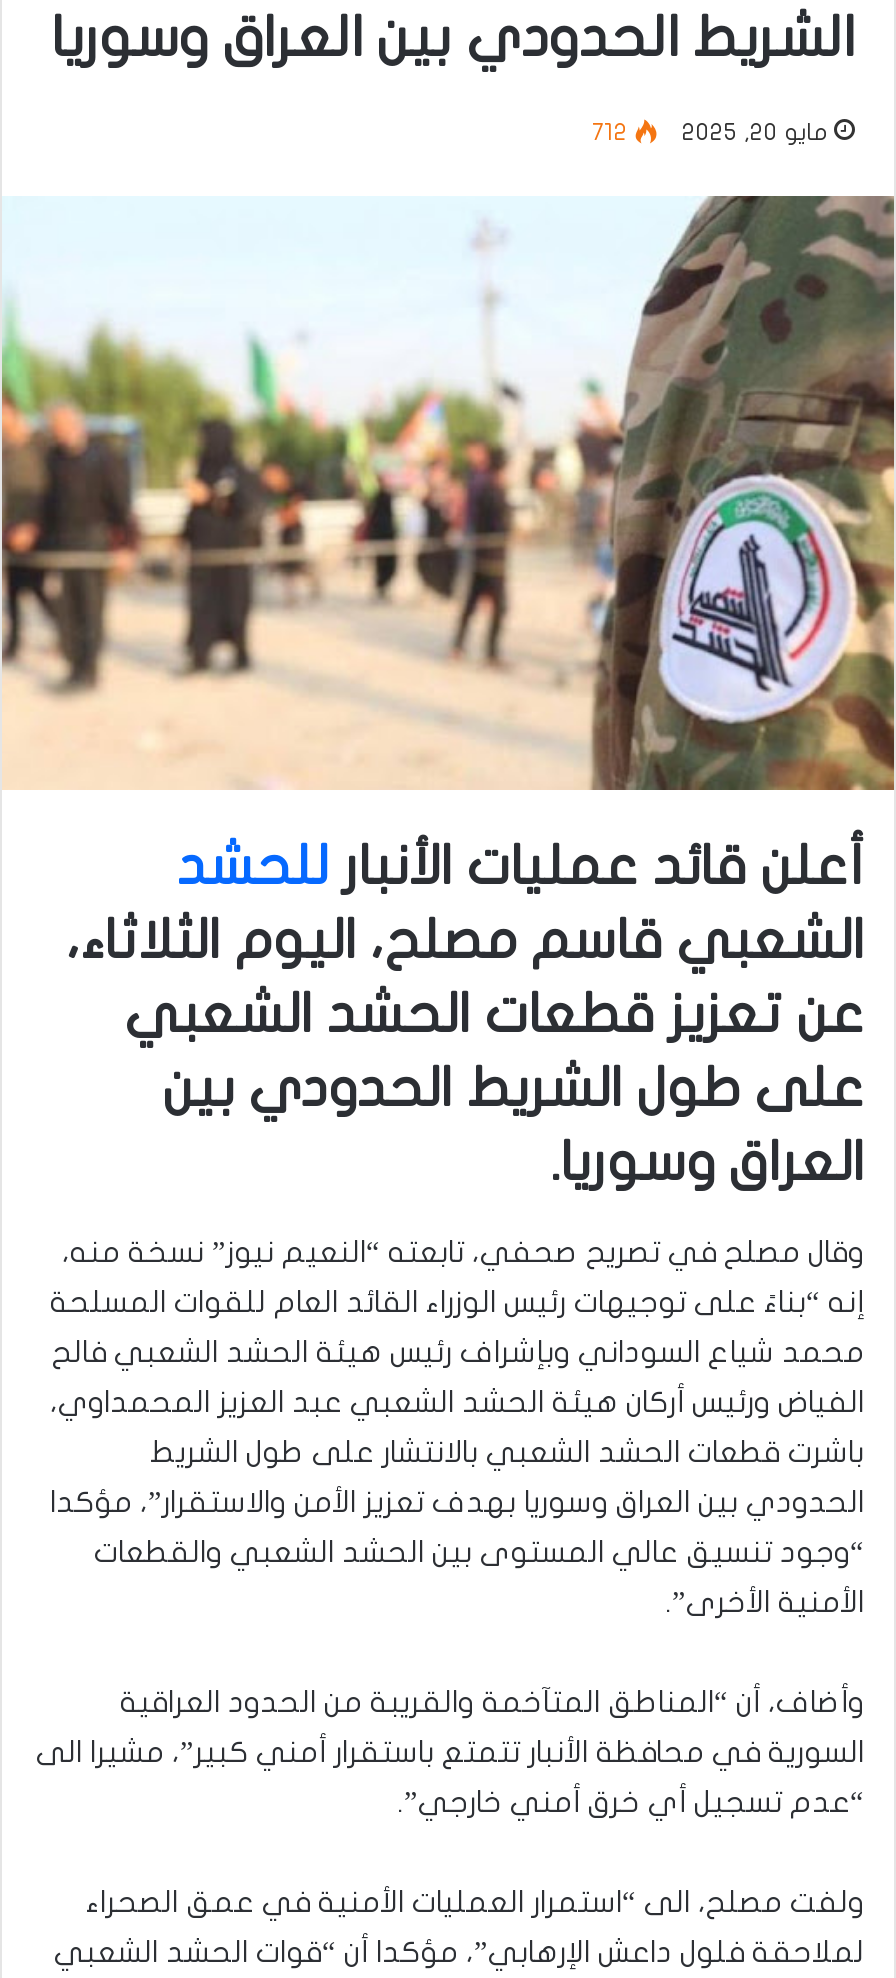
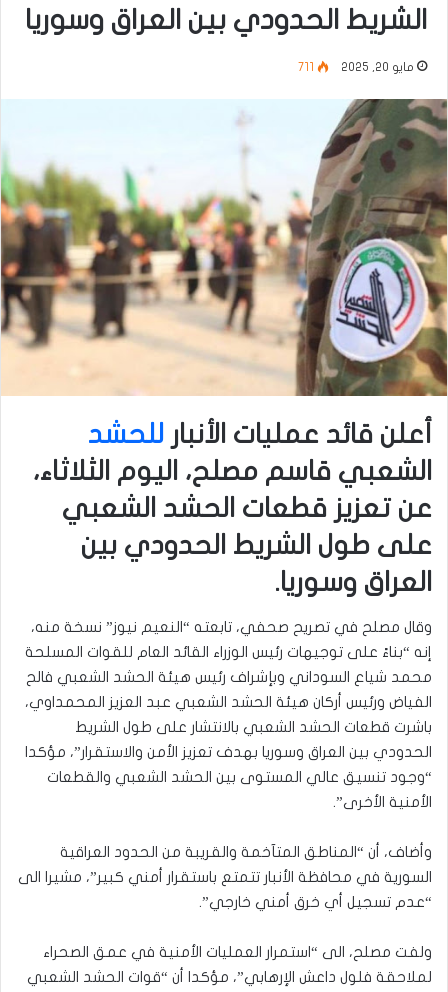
[592,120,628,144] 712 -> [298,61,314,73] 711

